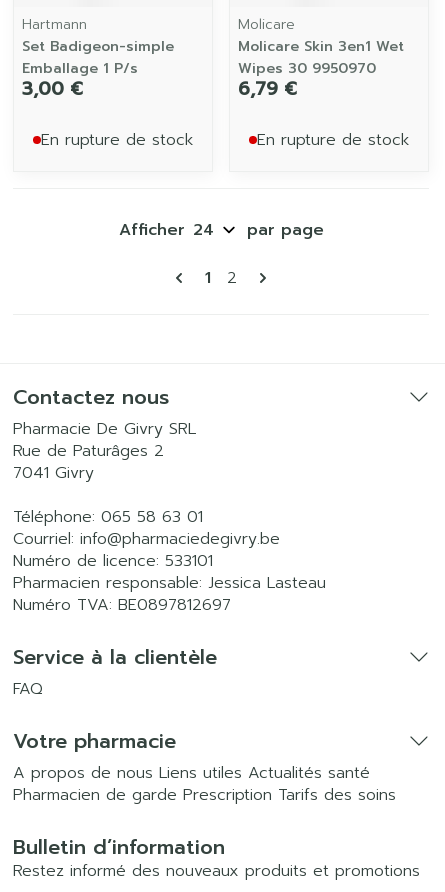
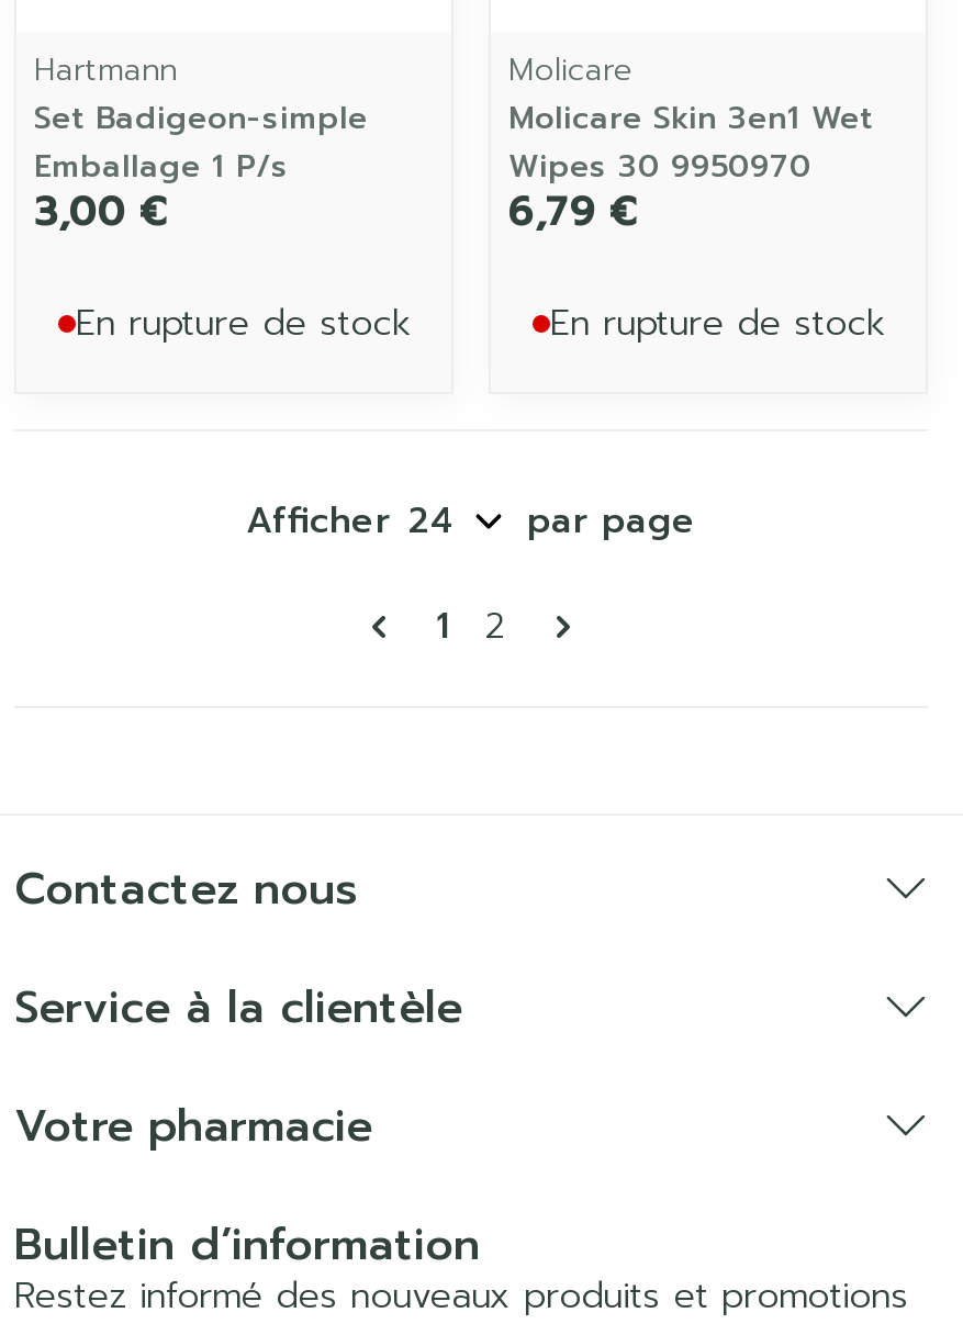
[13,417,326,617] Pharmacie De Givry SRL | Rue de Paturâges 2 | 7041 Givry | Téléphone: 065 58 63 01 | Courriel: info@pharmaciedegivry.be | Numéro de licence: 533101 | Pharmacien responsable: Jessica Lasteau | Numéro TVA: BE0897812697 -> none
[13,677,43,701] FAQ -> none
[13,761,396,807] A propos de nous Liens utiles Actualités santé | Pharmacien de garde Prescription Tarifs des soins -> none

